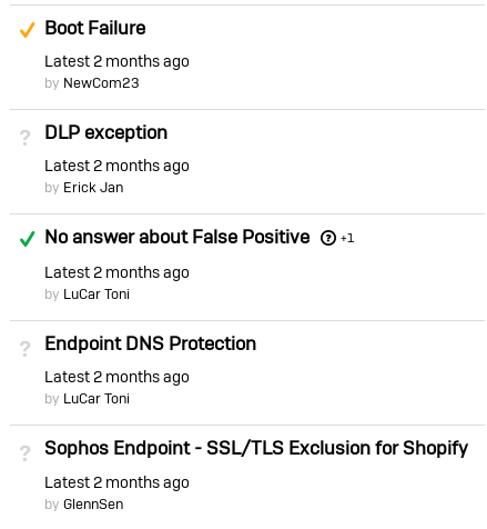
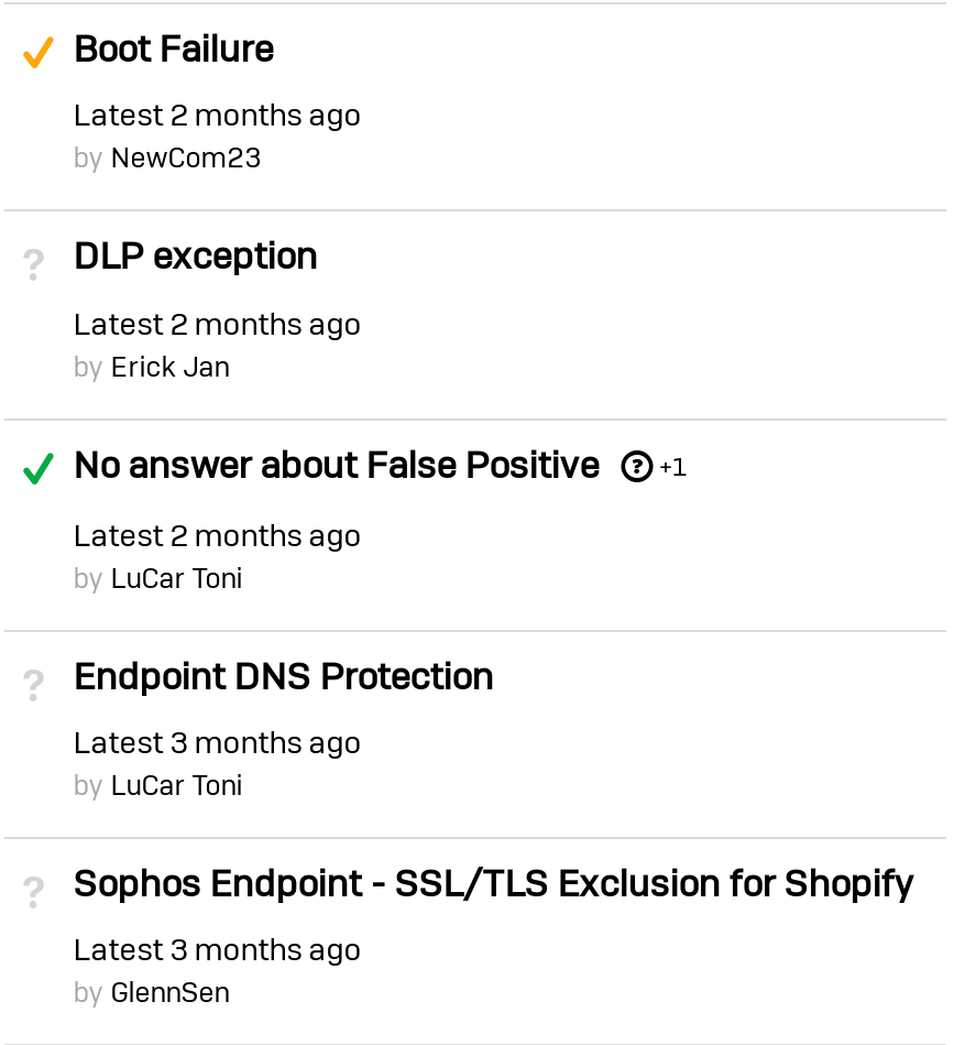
[45,367,190,387] Latest 2 months ago -> [73,722,361,762] Latest 3 months ago
[45,472,190,492] Latest 2 months ago -> [73,929,361,969] Latest 3 months ago

